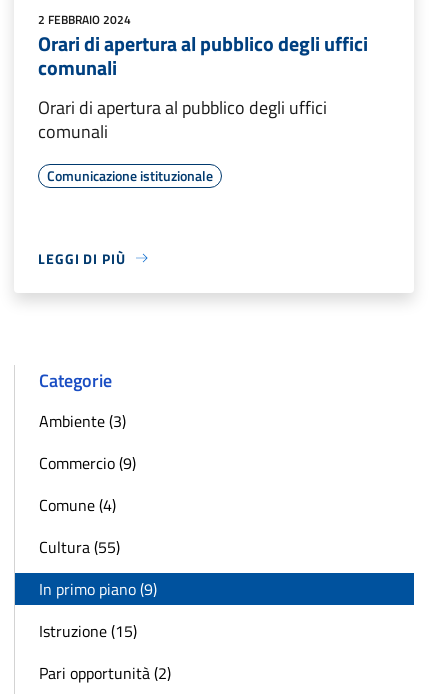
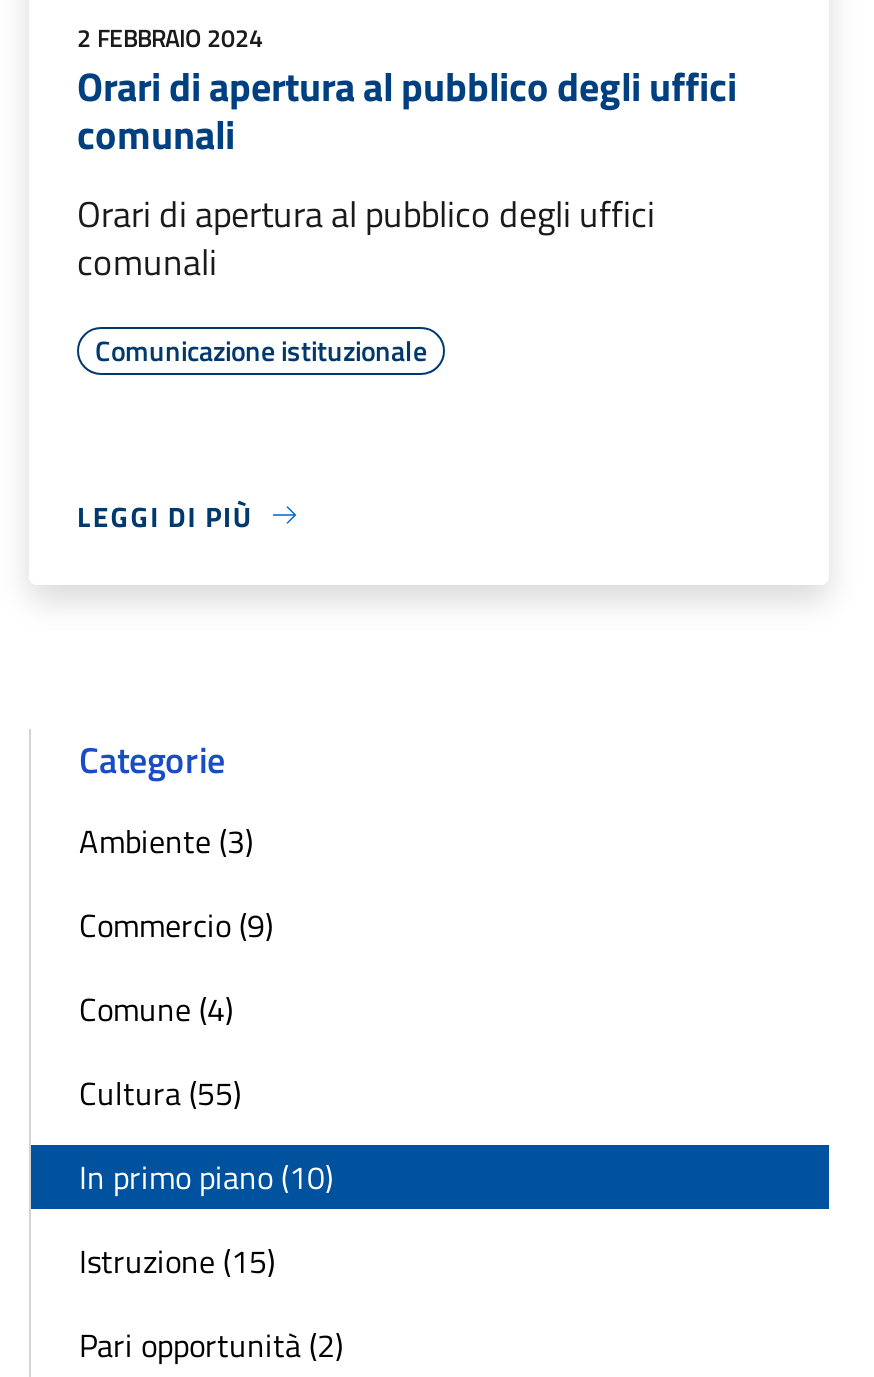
[39,577,157,601] In primo piano (9) -> [79,1152,333,1200] In primo piano (10)

